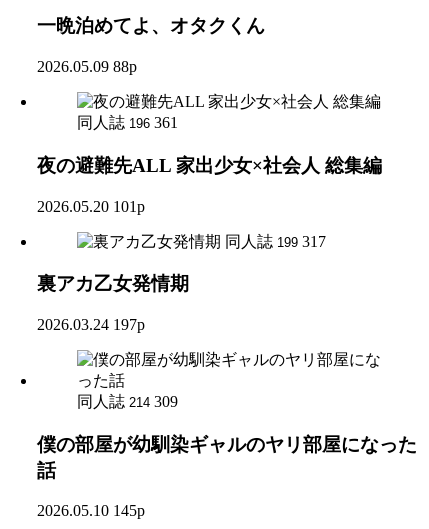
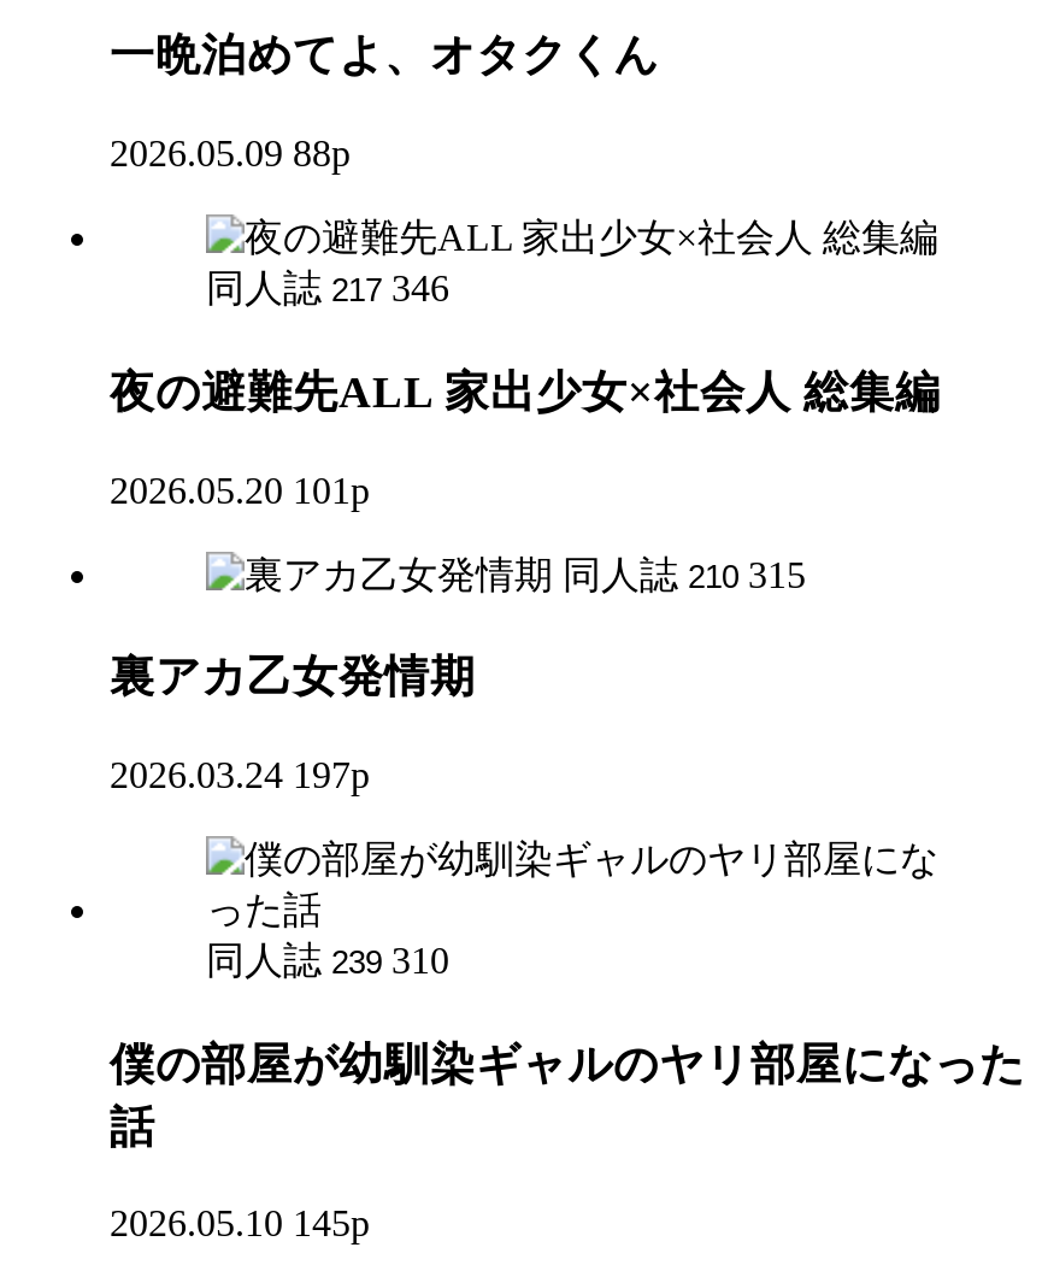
[77,114,178,131] 同人誌 196 361 -> [206,268,449,309] 同人誌 217 346
[225,232,326,249] 同人誌 199 317 -> [563,553,806,594] 同人誌 210 315
[77,393,178,410] 同人誌 214 309 -> [206,939,449,980] 同人誌 239 310

